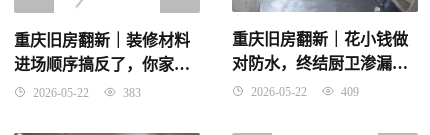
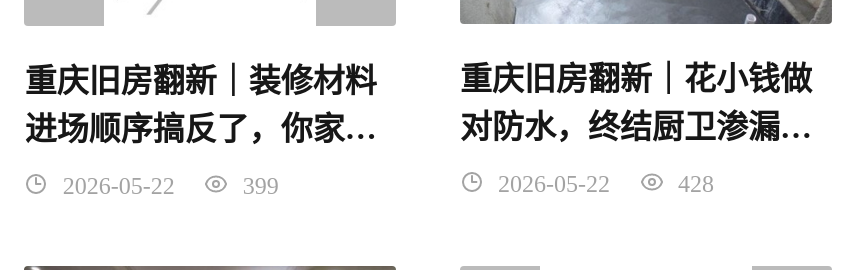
[232,79,359,99] 梦2026-05-22 409 -> [460,158,714,198] 梦2026-05-22 428
[120,86,141,100] 383 -> [237,171,279,199] 399

